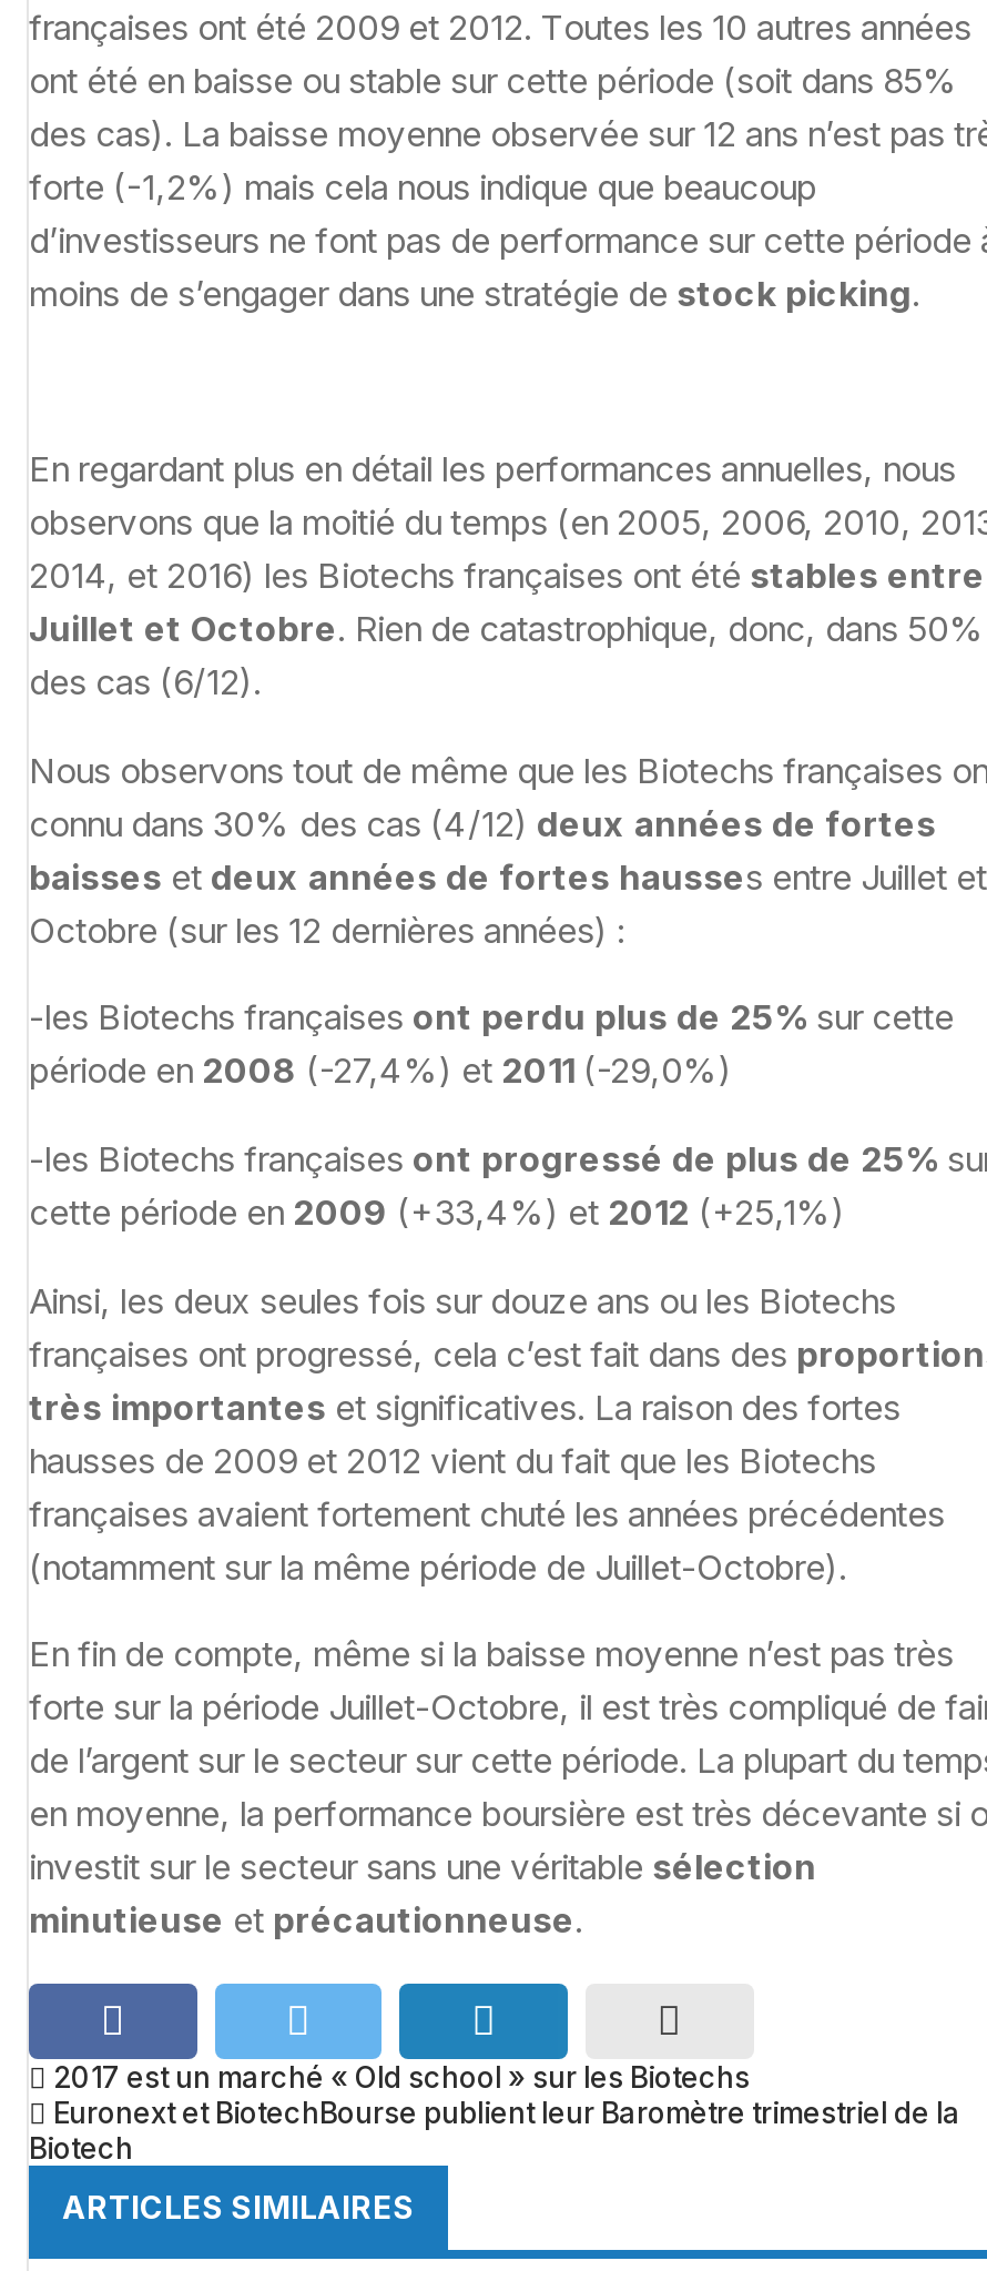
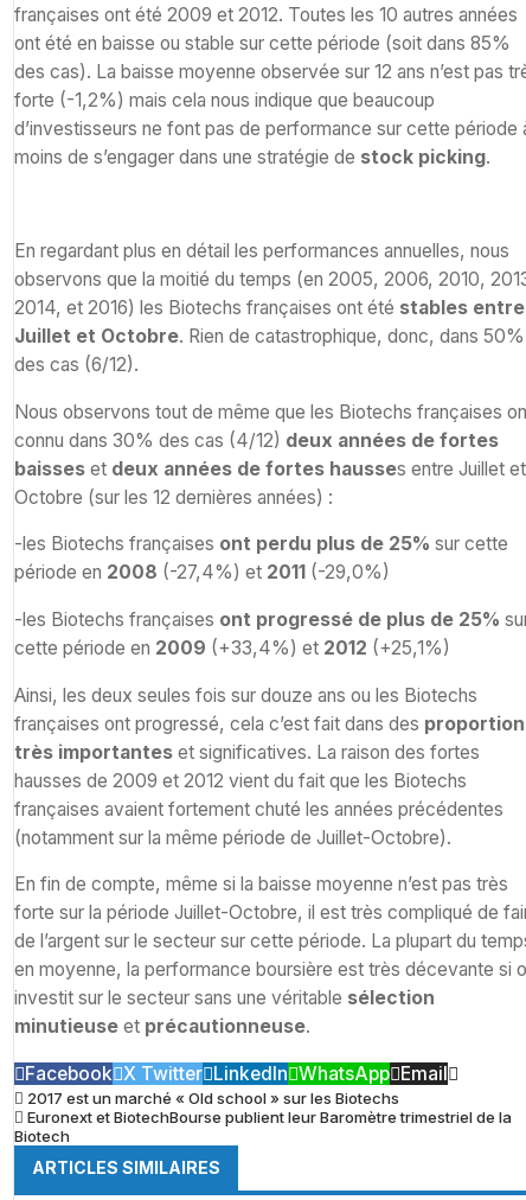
none -> [25,1062,448,1085] Facebook X Twitter LinkedIn WhatsApp Email

